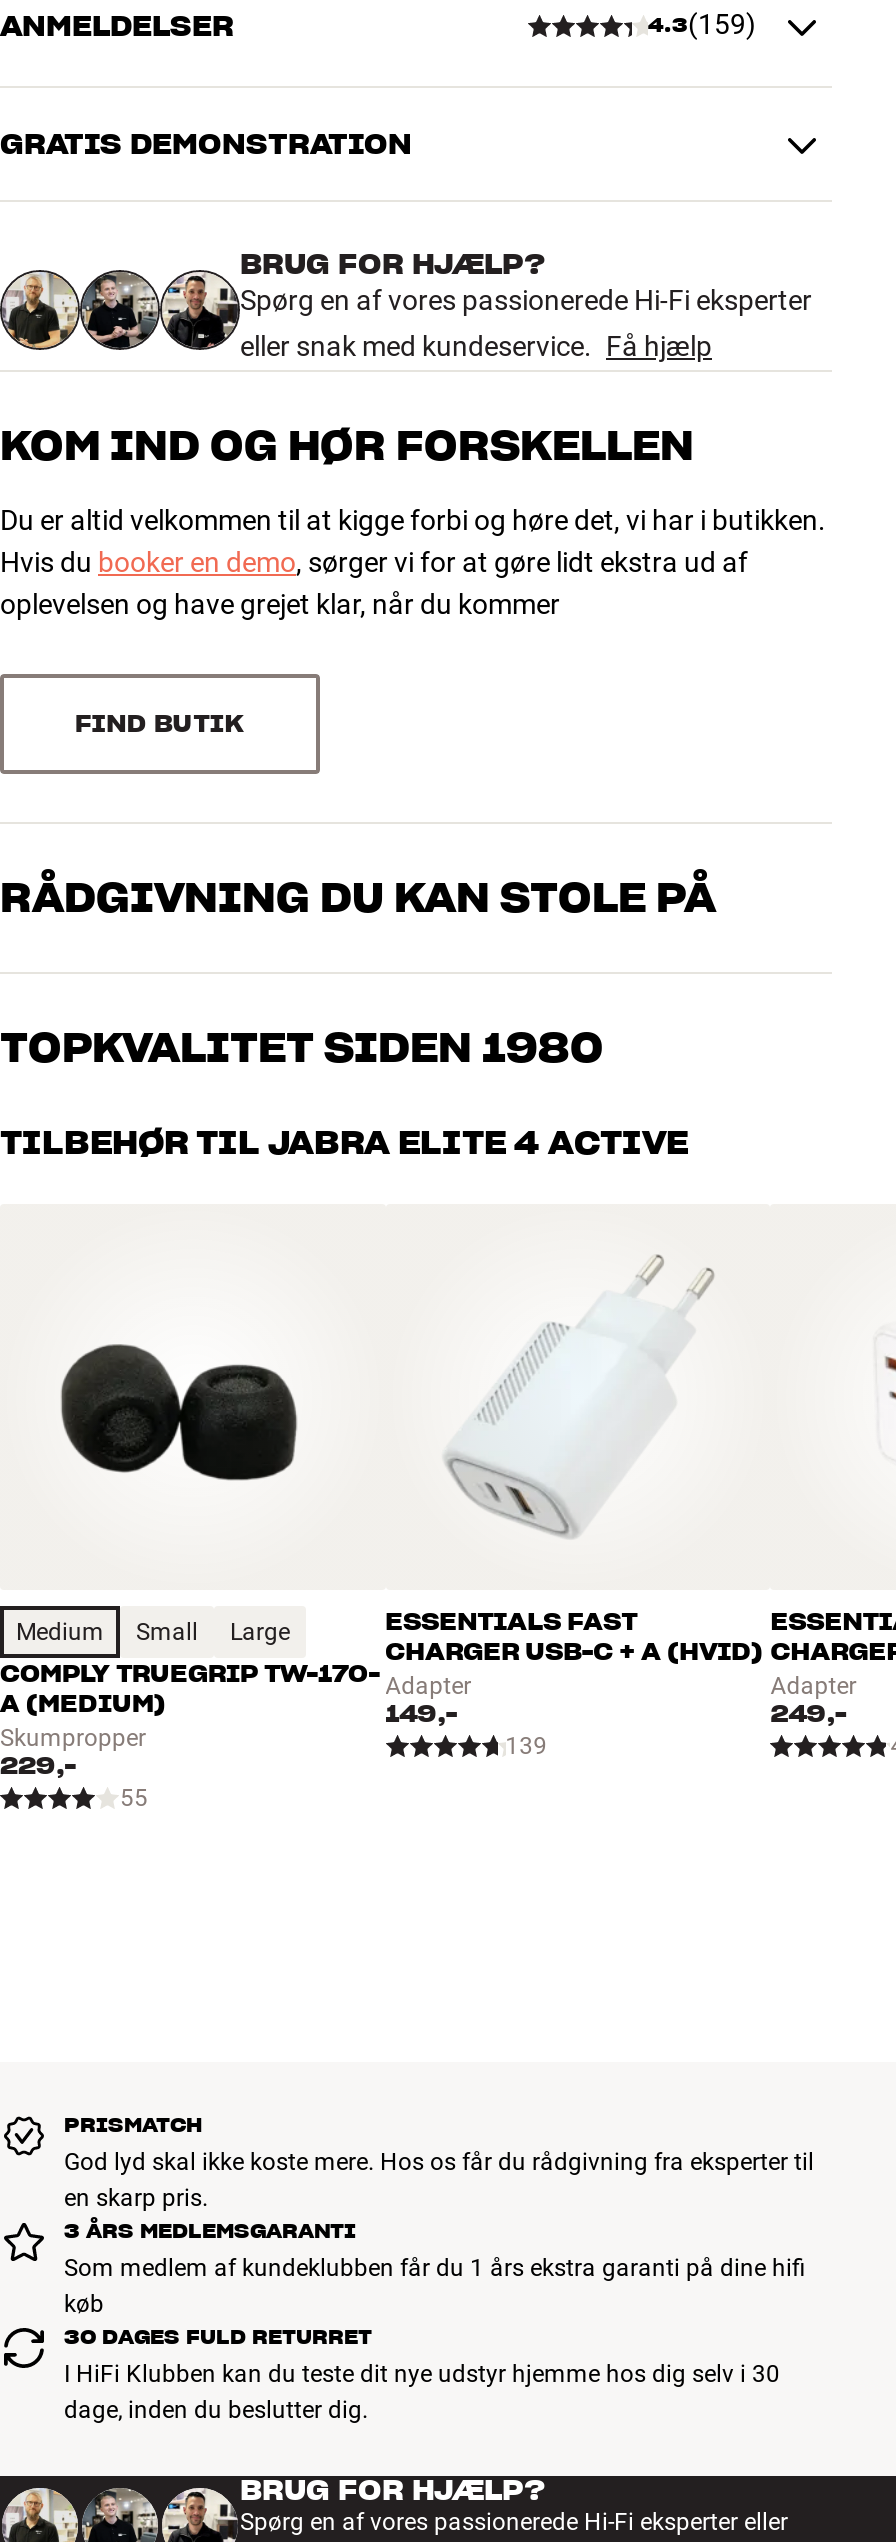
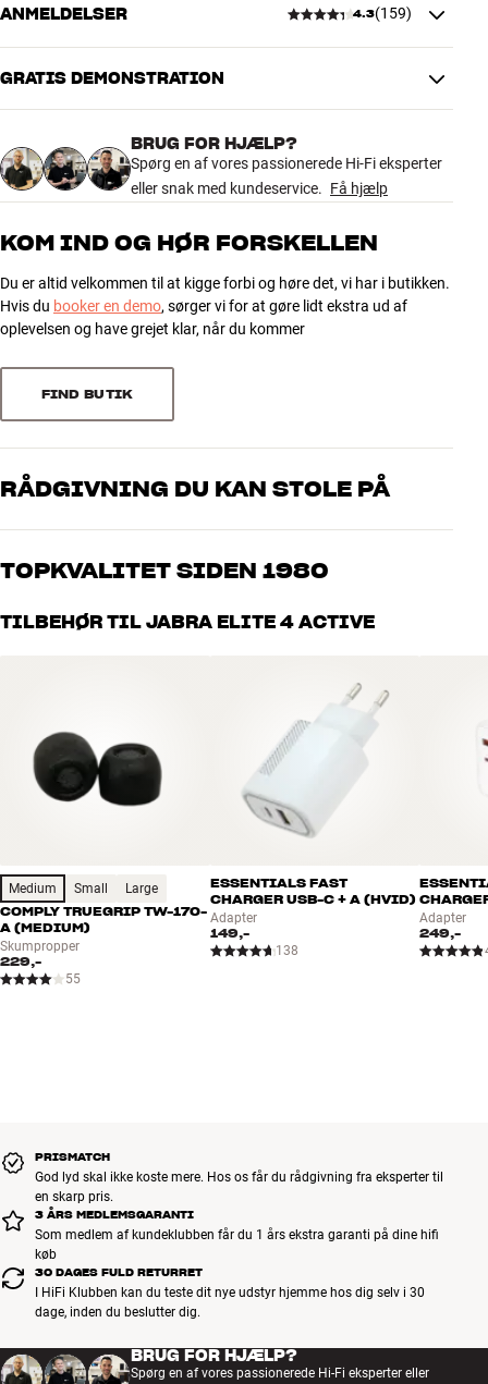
[505,1732,547,1760] 139 -> [275,943,298,958] 138

